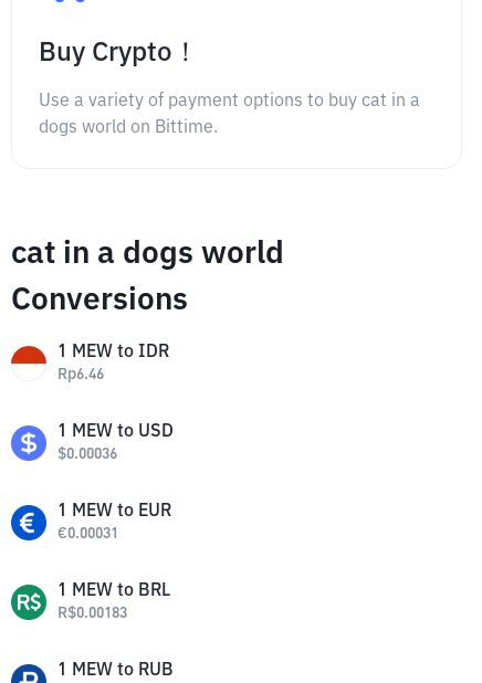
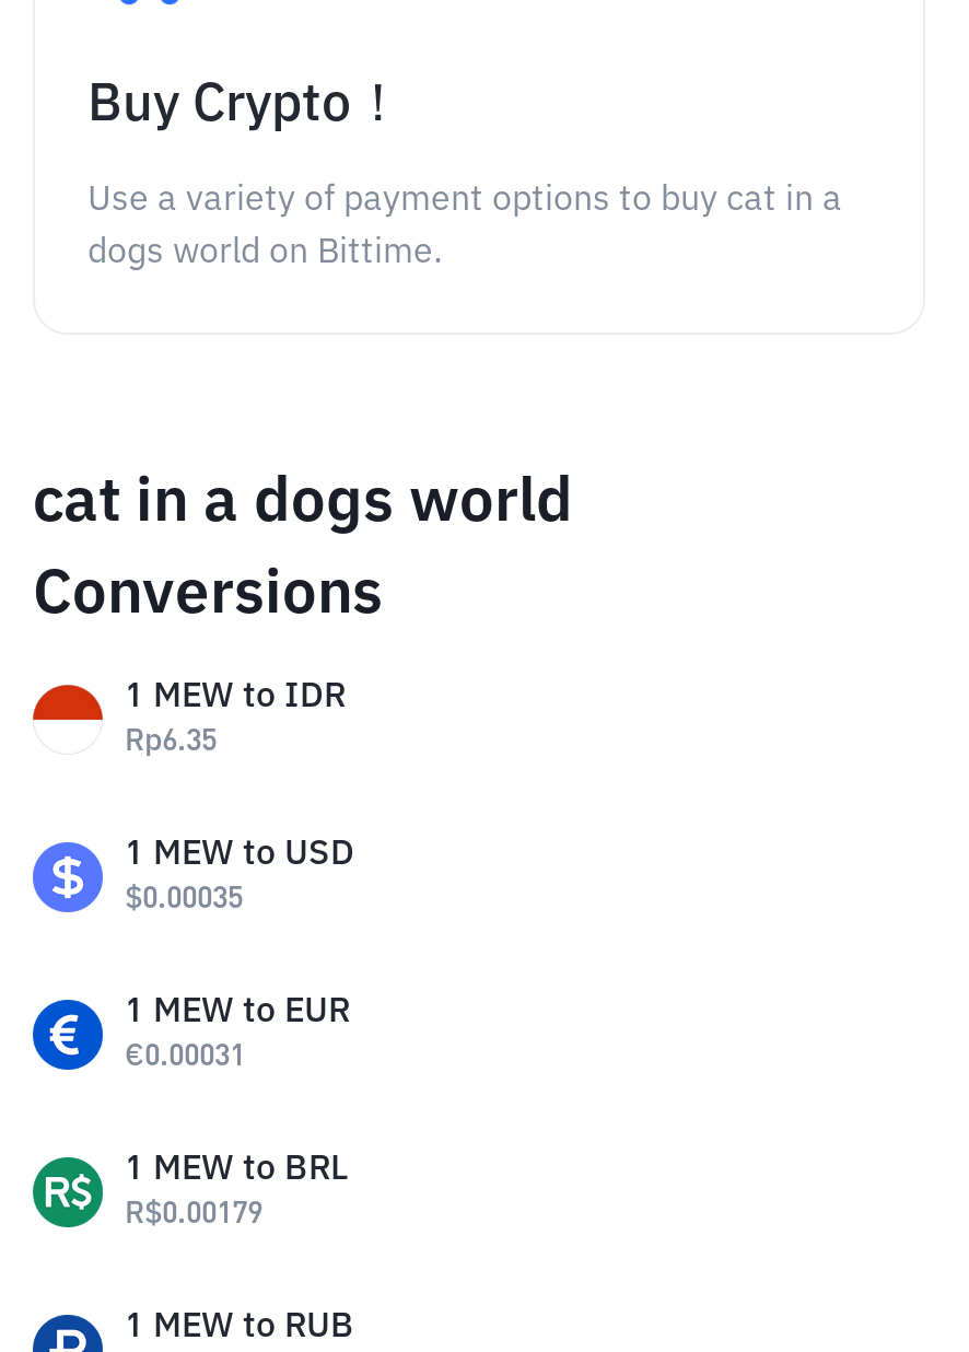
[57,367,104,382] Rp6.46 -> [125,726,217,757] Rp6.35
[57,446,117,462] $0.00036 -> [125,884,243,914] $0.00035
[57,606,127,621] R$0.00183 -> [125,1199,262,1229] R$0.00179

